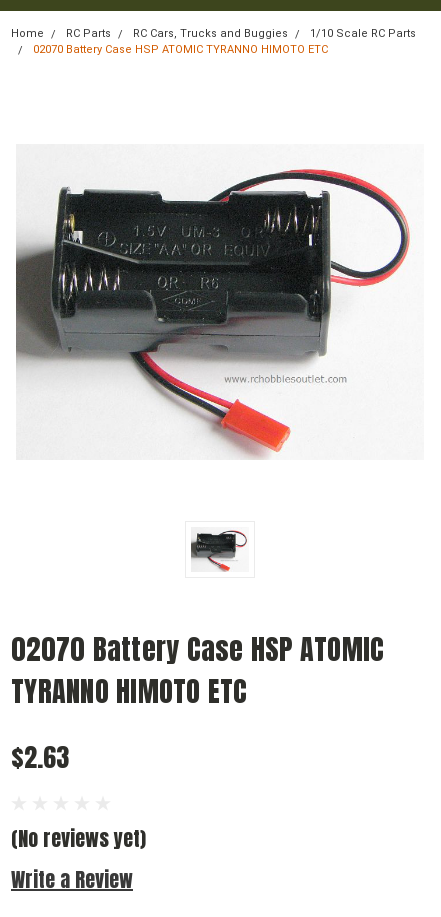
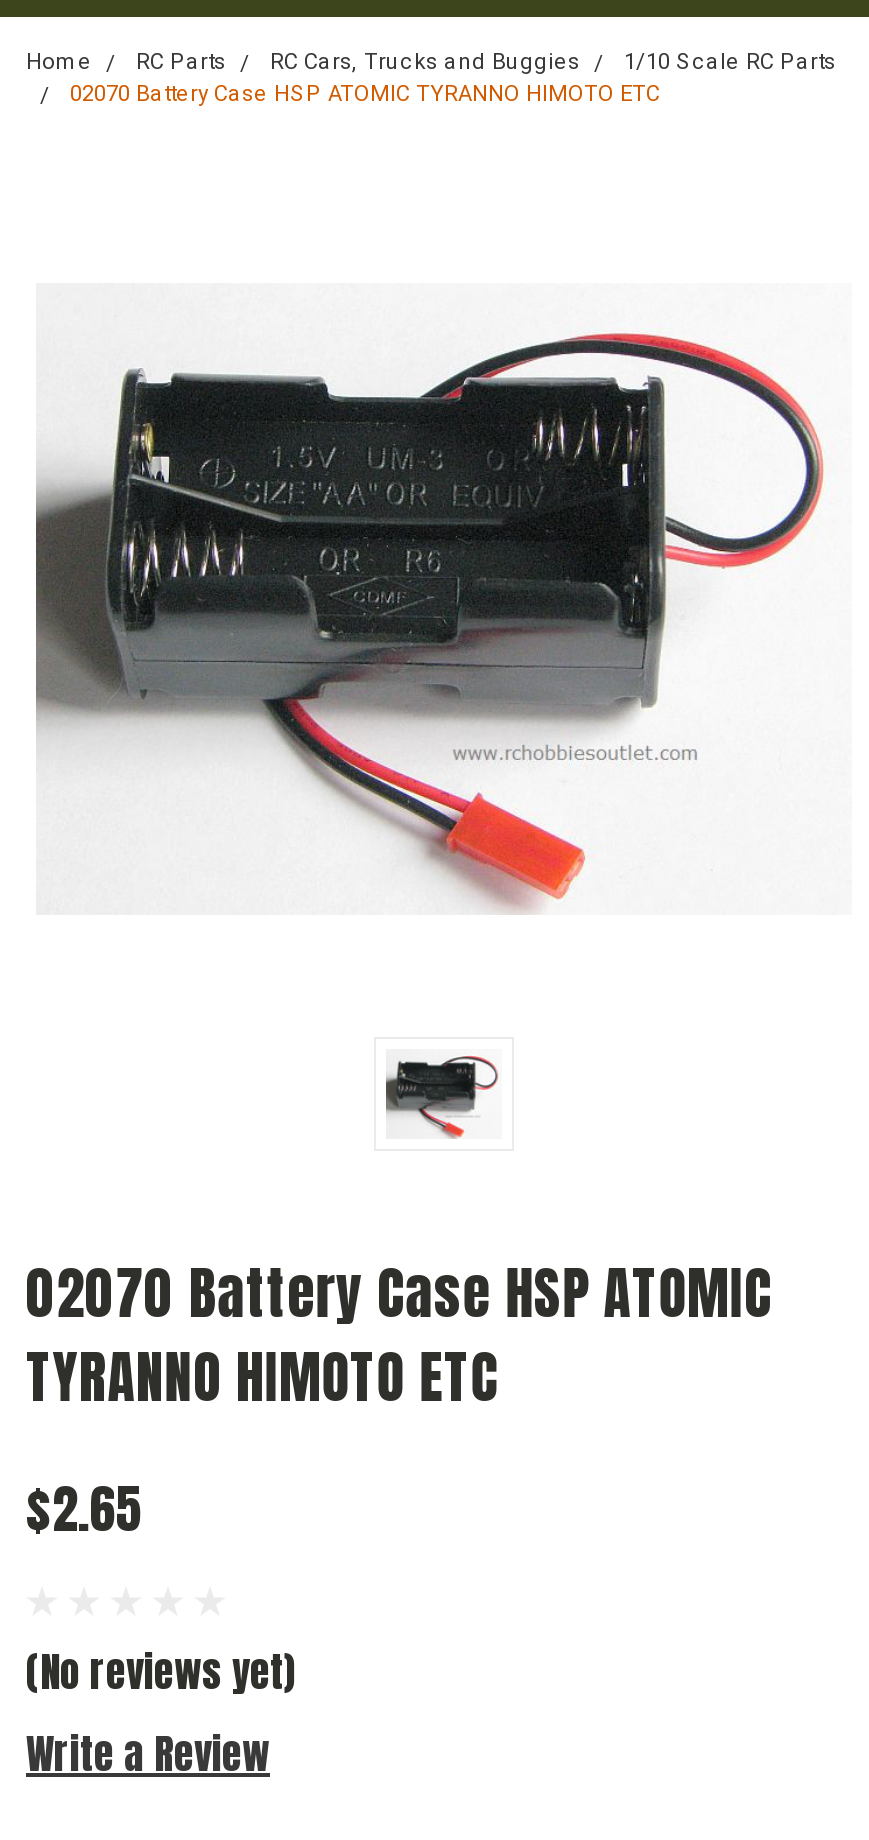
[11,737,69,777] $2.63 -> [26,1468,142,1548] $2.65

